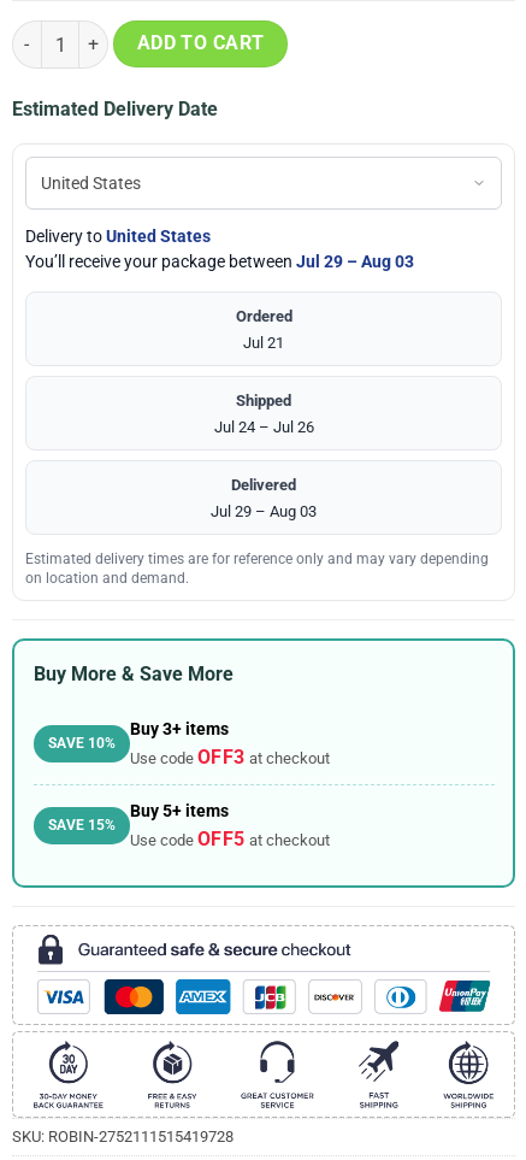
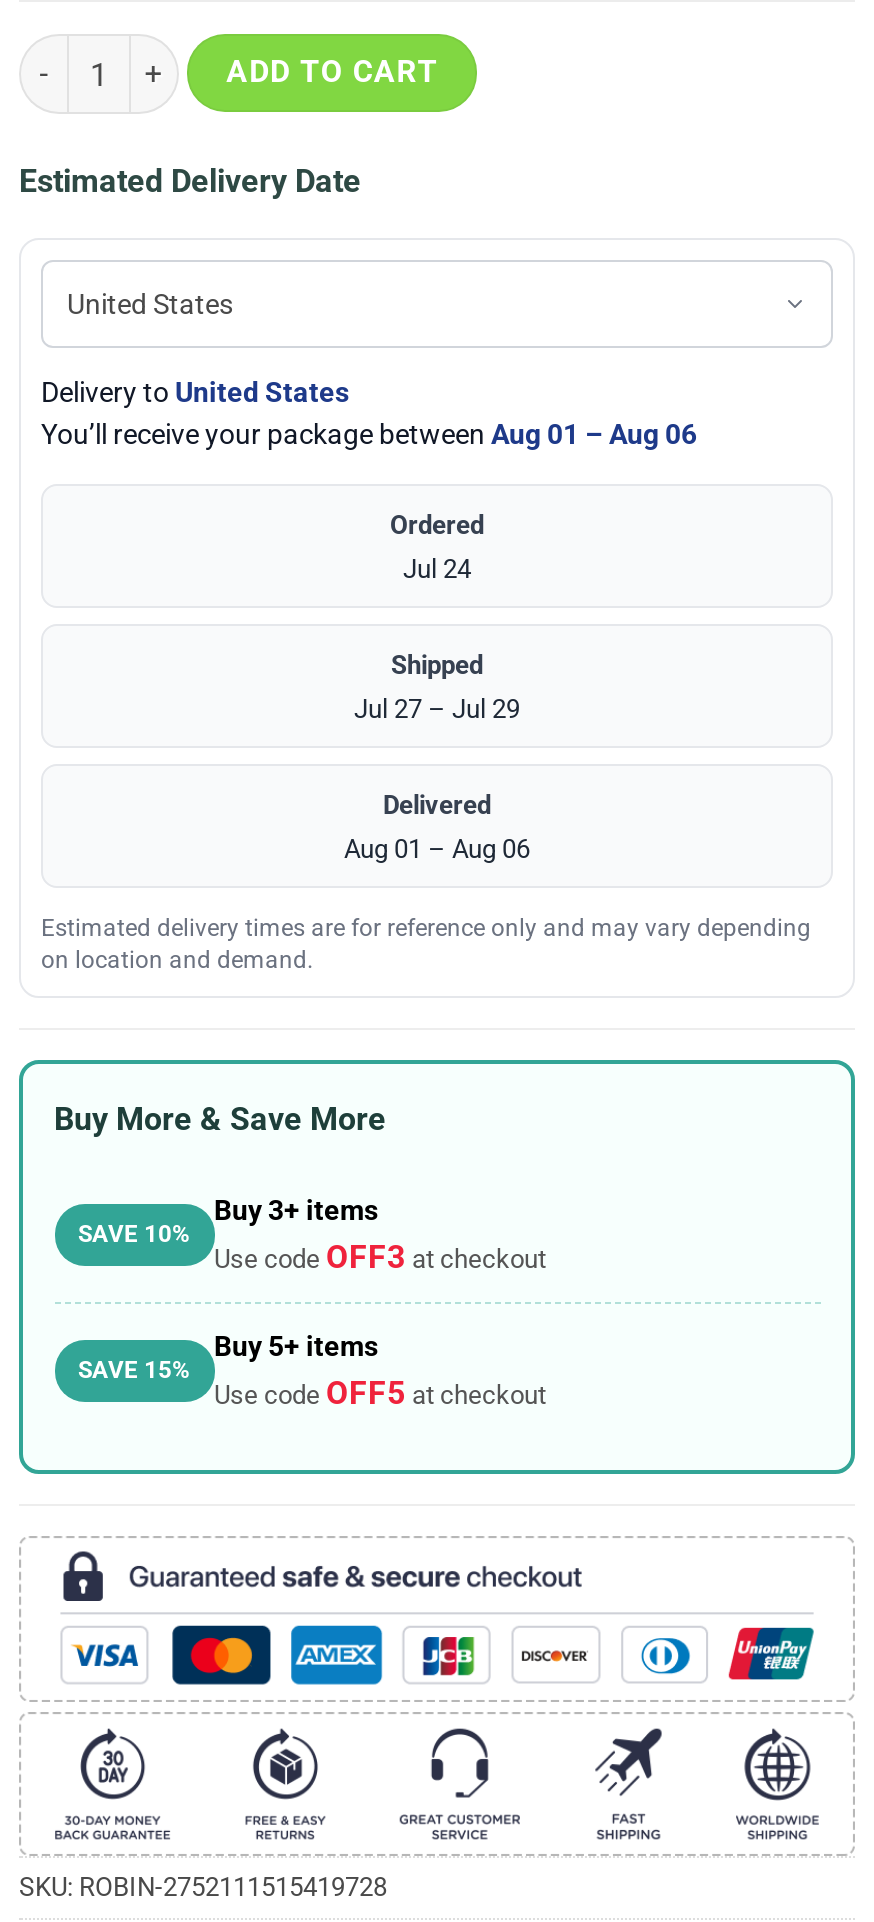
[25,252,414,271] You’ll receive your package between Jul 29 – Aug 03 -> [41,418,697,450] You’ll receive your package between Aug 01 – Aug 06
[243,334,284,352] Jul 21 -> [403,554,471,584] Jul 24
[214,418,314,436] Jul 24 – Jul 26 -> [354,694,520,724] Jul 27 – Jul 29
[211,502,317,520] Jul 29 – Aug 03 -> [344,834,530,864] Aug 01 – Aug 06

